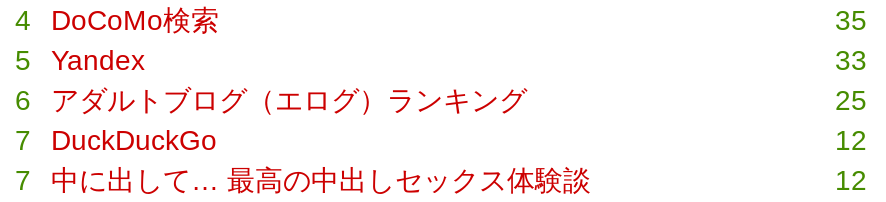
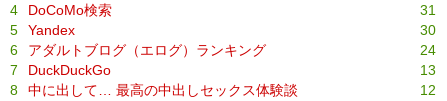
[835,4,867,36] 35 -> [420,2,436,18] 31
[835,44,867,76] 33 -> [420,22,436,38] 30
[835,84,867,116] 25 -> [420,42,436,58] 24
[835,124,867,156] 12 -> [420,62,436,78] 13
[15,164,591,196] 7 中に出して… 最高の中出しセックス体験談 -> [10,82,298,98] 8 中に出して… 最高の中出しセックス体験談

